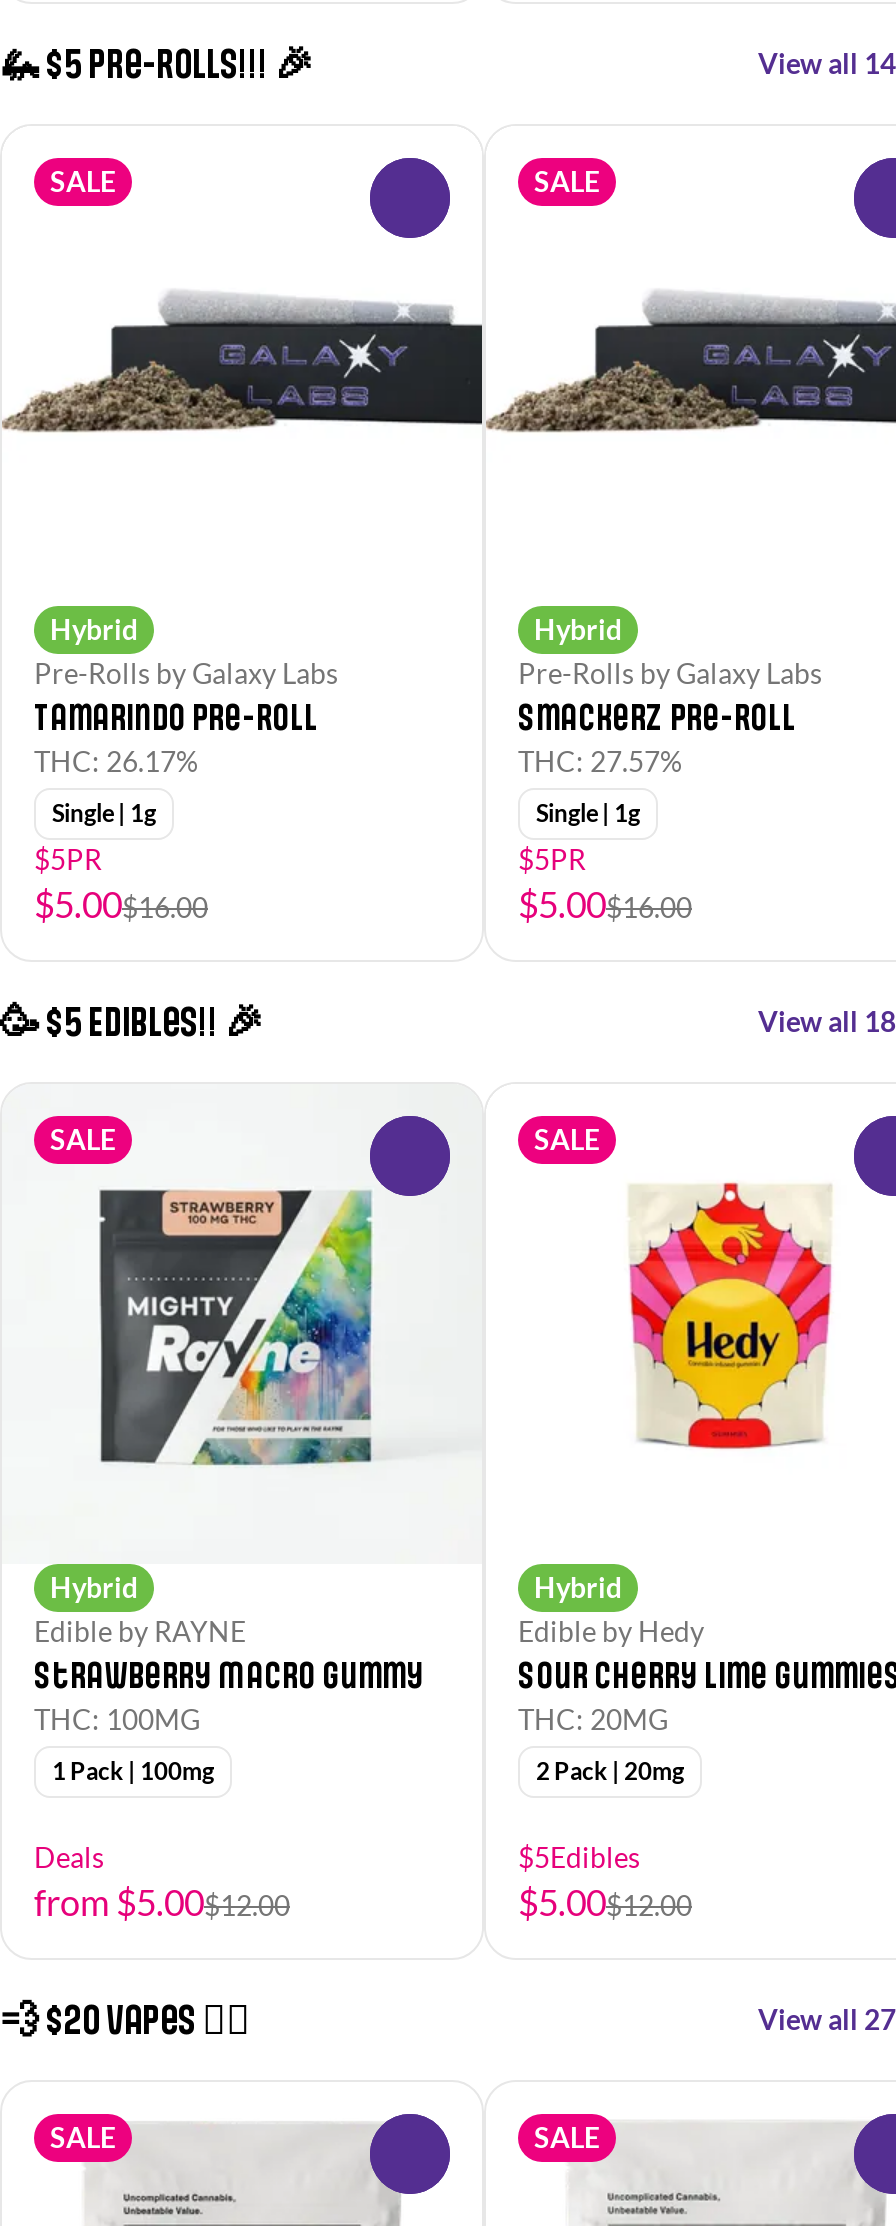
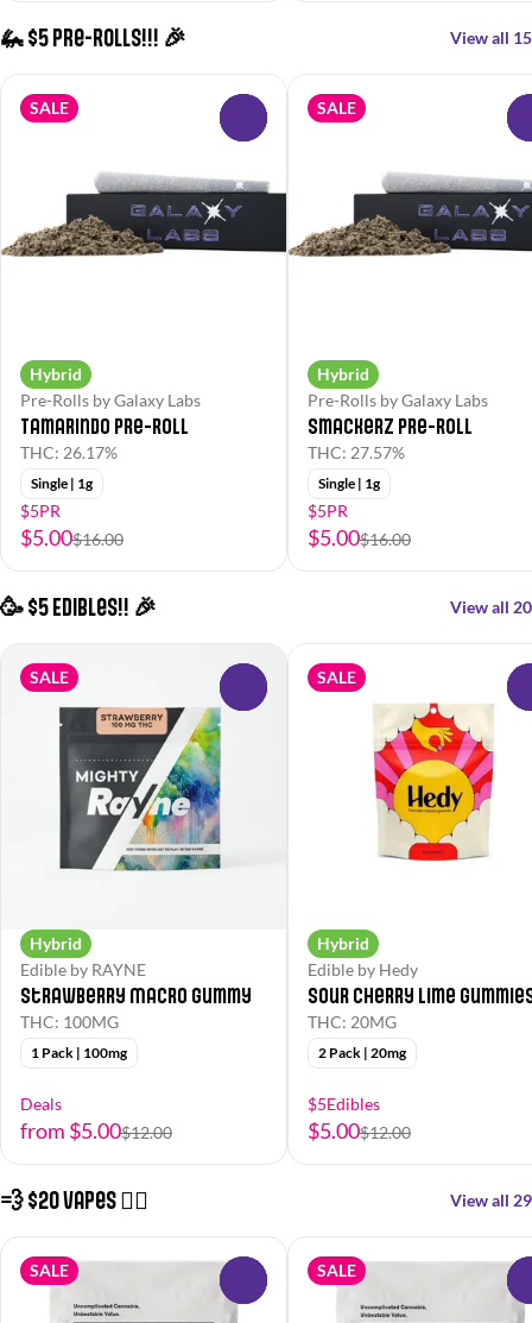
[758,46,896,80] View all 14 -> [450,27,532,48] View all 15
[758,1004,896,1038] View all 18 -> [450,597,532,617] View all 20
[758,2002,896,2036] View all 27 -> [450,1190,532,1210] View all 29

